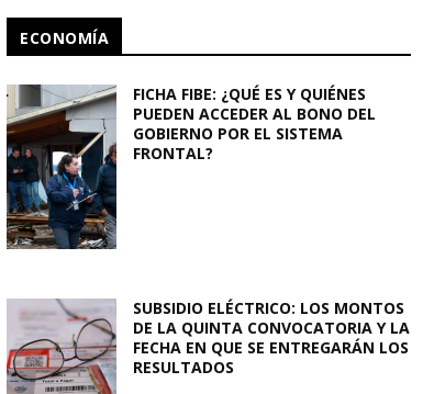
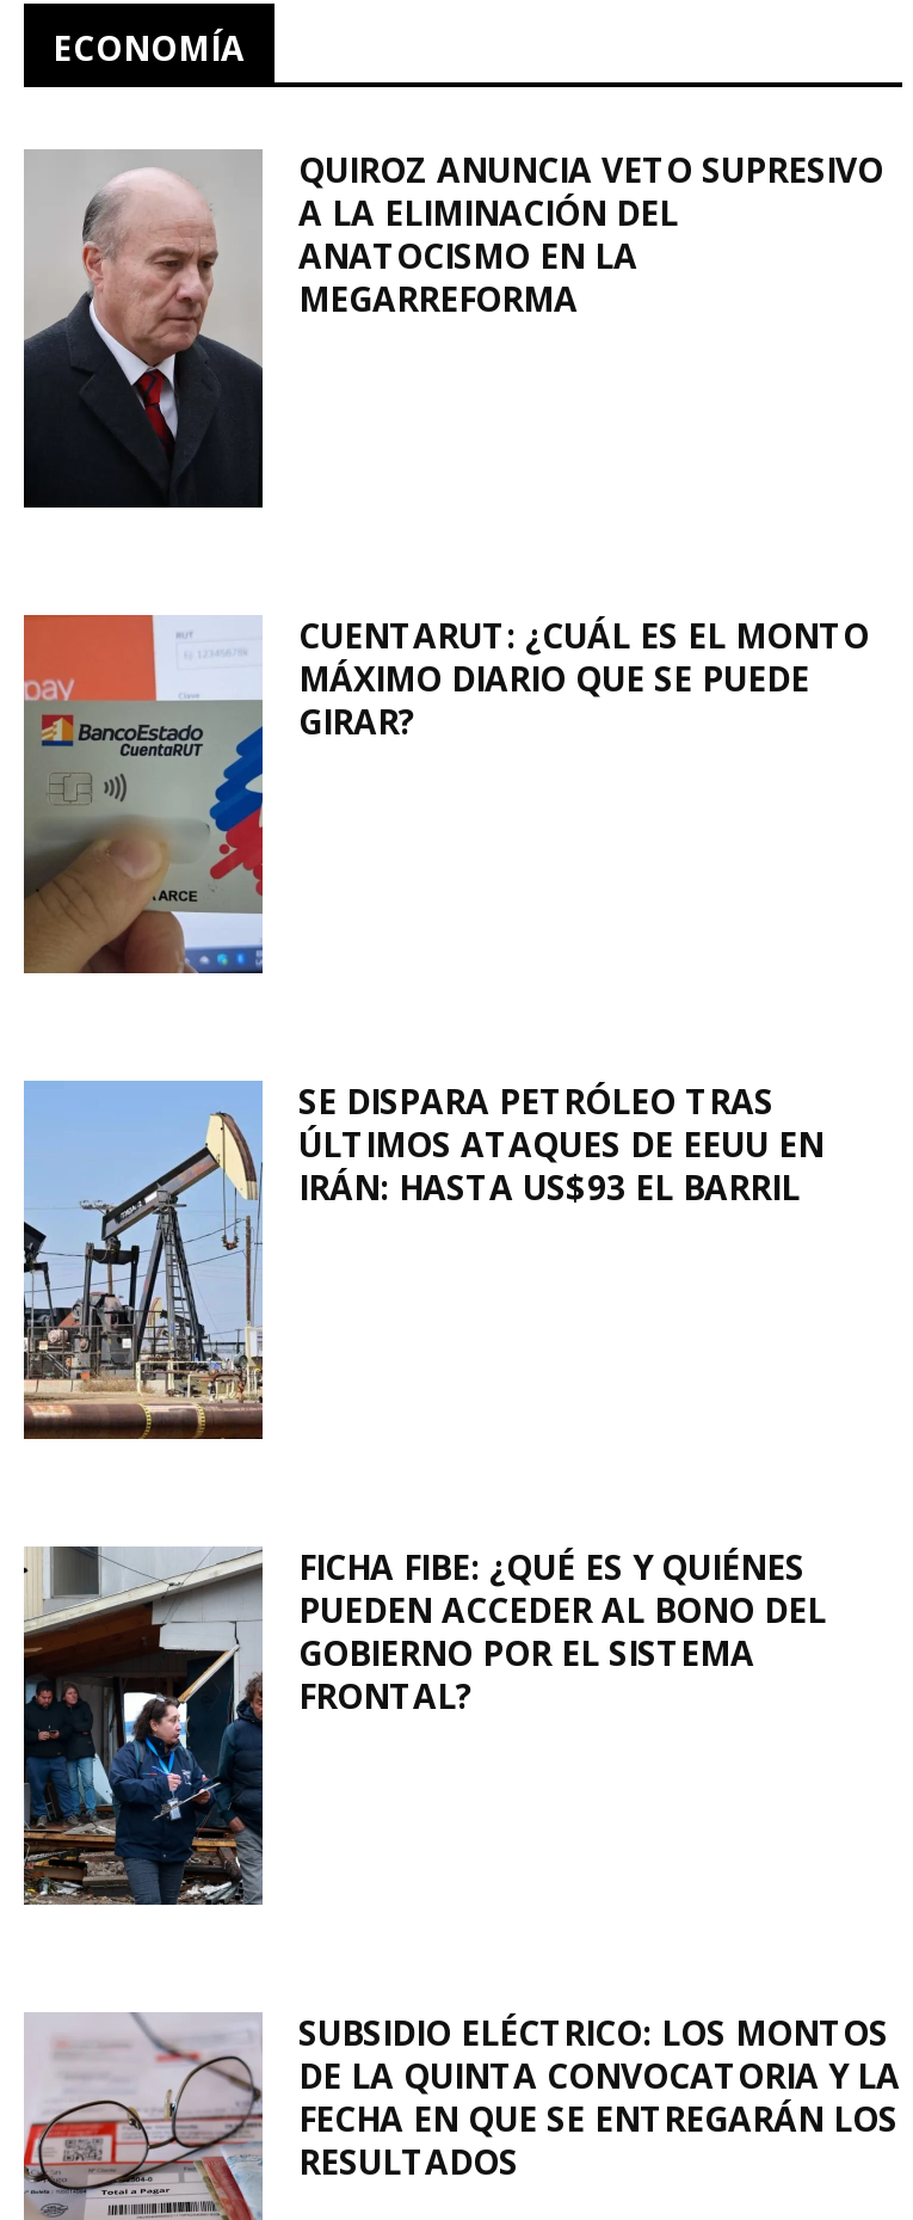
none -> [21,147,883,510] [image] | QUIROZ ANUNCIA VETO SUPRESIVO | A LA ELIMINACIÓN DEL | ANATOCISMO EN LA | MEGARREFORMA
none -> [24,613,869,976] [image] | CUENTARUT: ¿CUÁL ES EL MONTO | MÁXIMO DIARIO QUE SE PUEDE | GIRAR?
none -> [24,1078,823,1484] [image] | SE DISPARA PETRÓLEO TRAS | ÚLTIMOS ATAQUES DE EEUU EN | IRÁN: HASTA US$93 EL BARRIL

